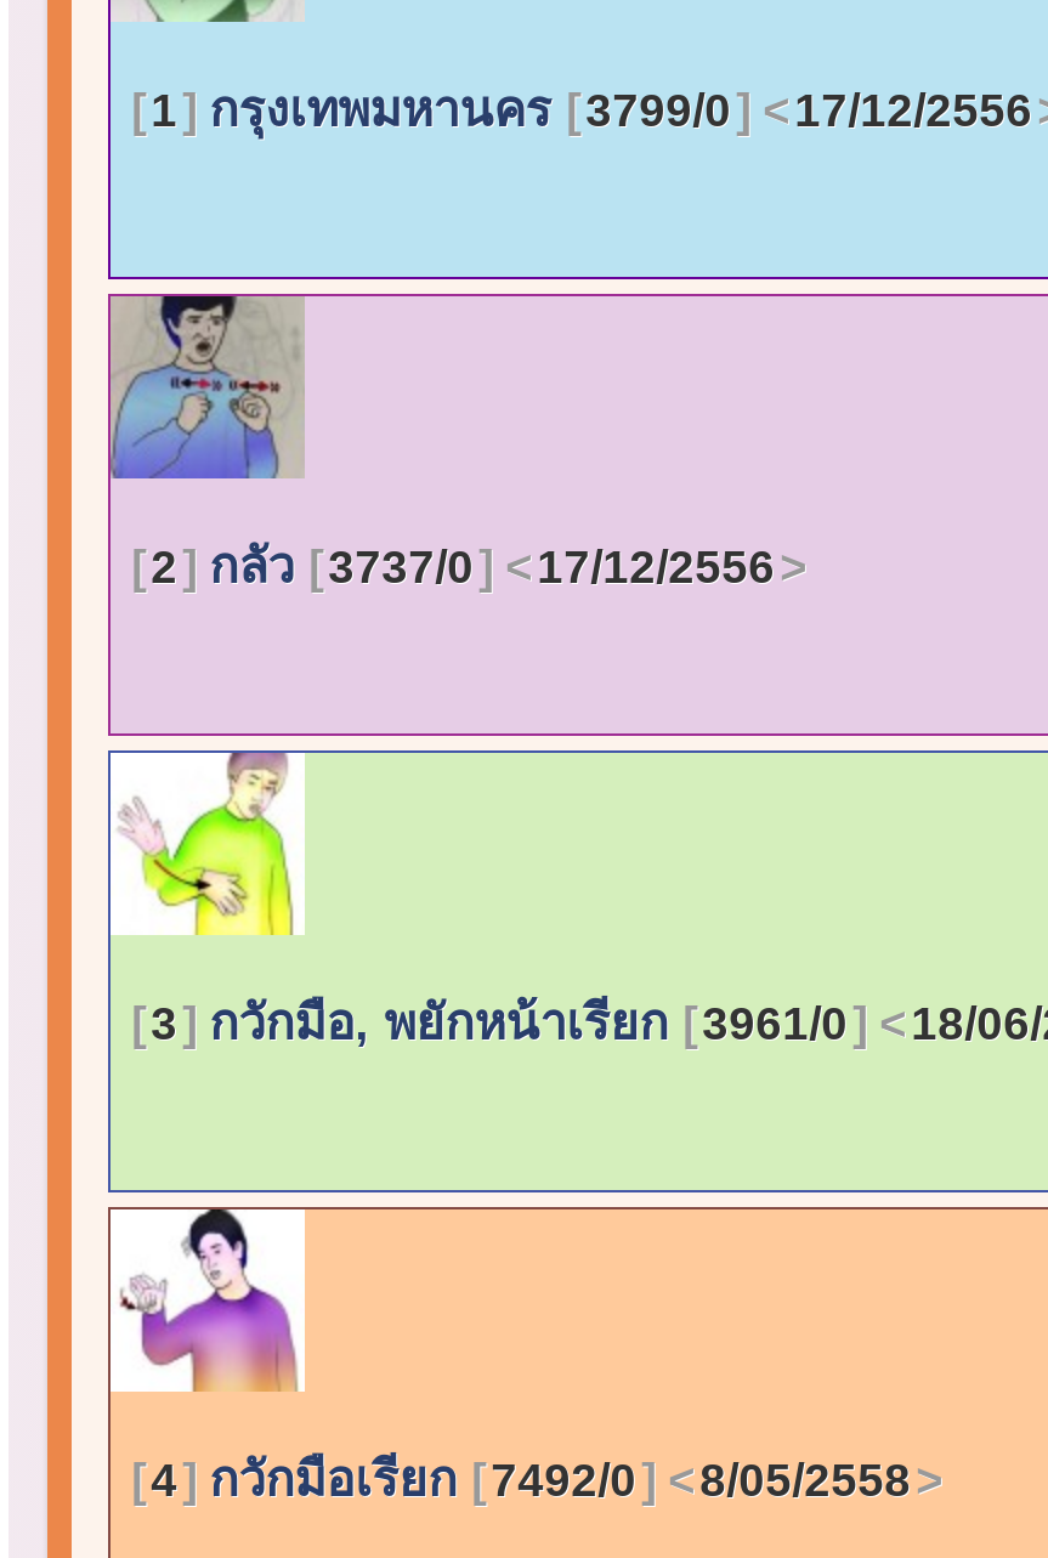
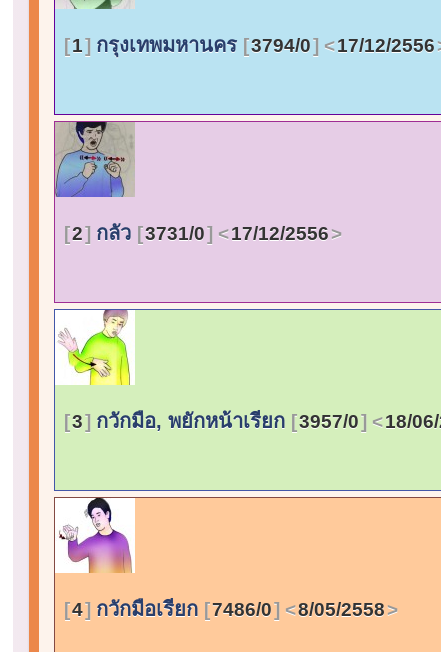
[209,81,731,135] กรุงเทพมหานคร 3799/0 -> [96,33,311,55] กรุงเทพมหานคร 3794/0
[151,538,775,591] 2 กลัว 3737/0 17/12/2556 -> [72,221,329,243] 2 กลัว 3731/0 17/12/2556
[209,995,848,1048] กวักมือ, พยักหน้าเรียก 3961/0 -> [96,409,359,431] กวักมือ, พยักหน้าเรียก 3957/0
[209,1451,637,1505] กวักมือเรียก 7492/0 -> [96,597,272,619] กวักมือเรียก 7486/0

